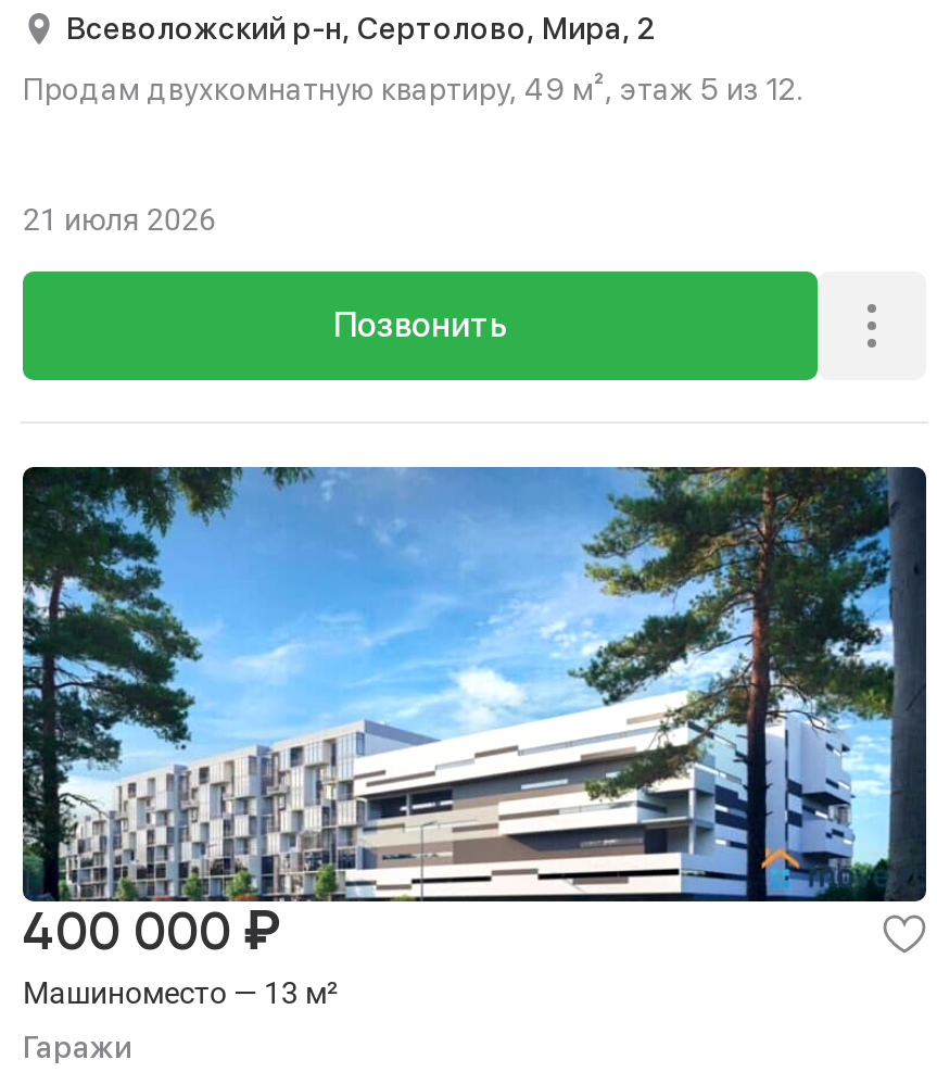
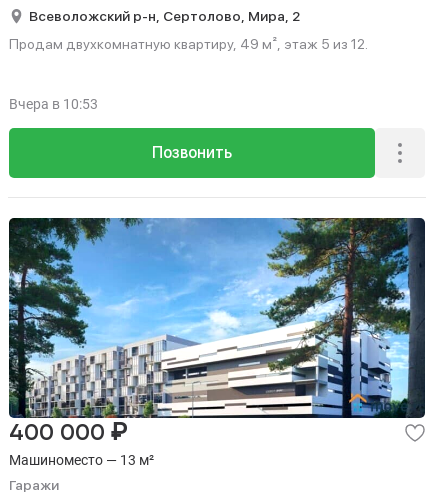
[23,202,216,237] 21 июля 2026 -> [9,96,98,112] Вчера в 10:53

